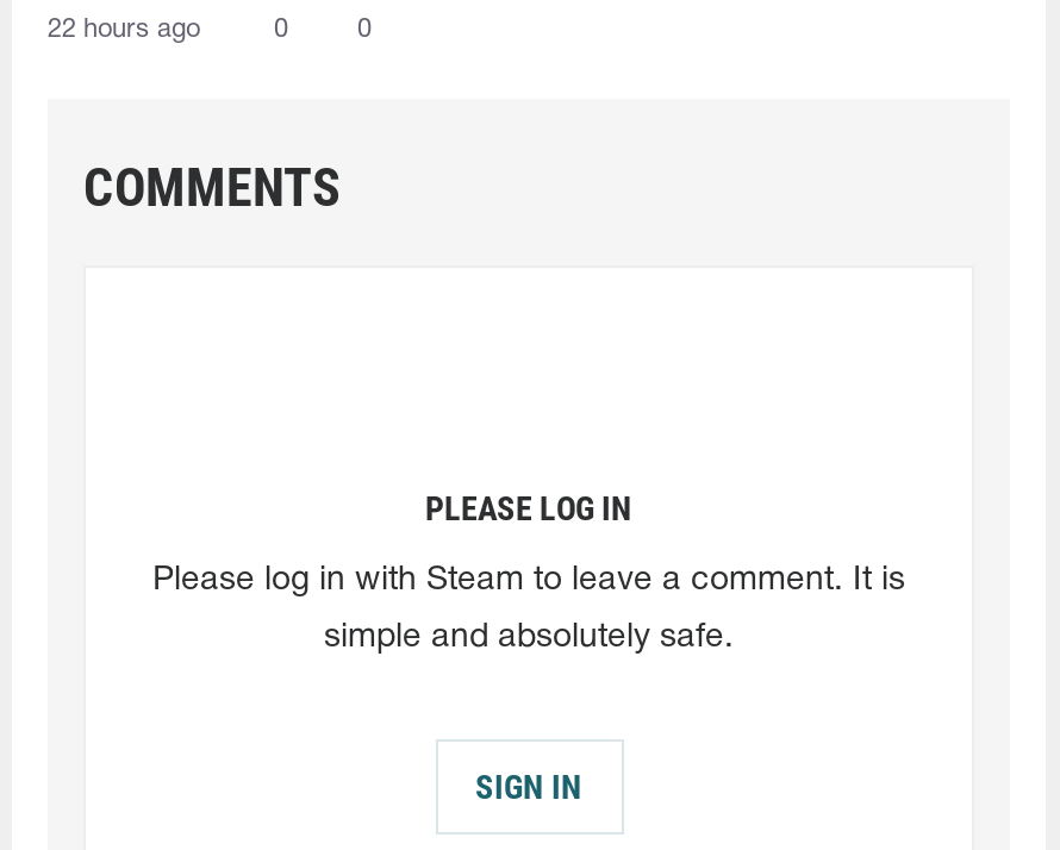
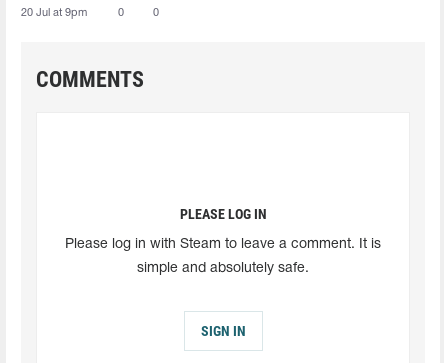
[48,17,200,41] 22 hours ago -> [21,8,87,18] 20 Jul at 9pm

